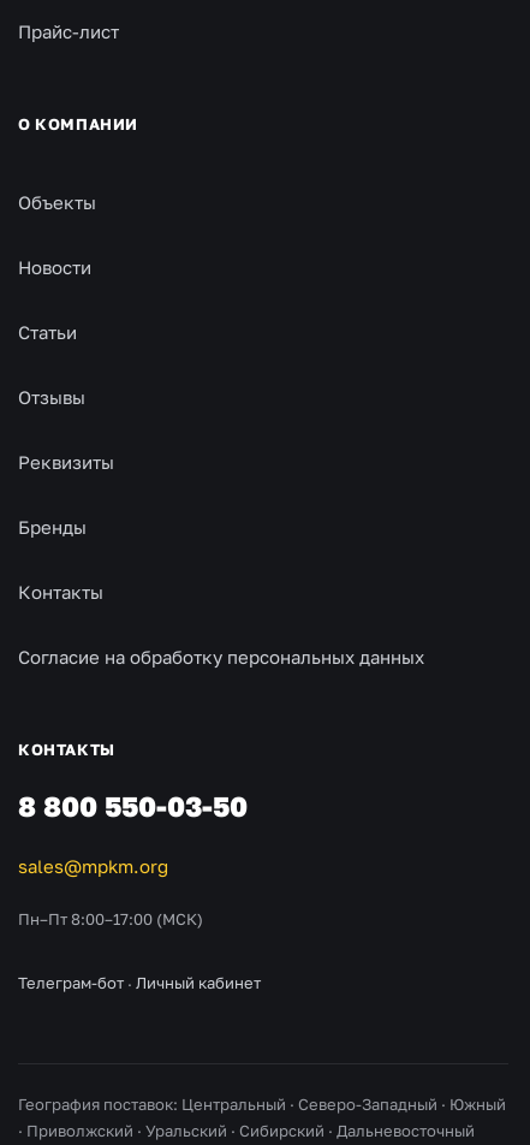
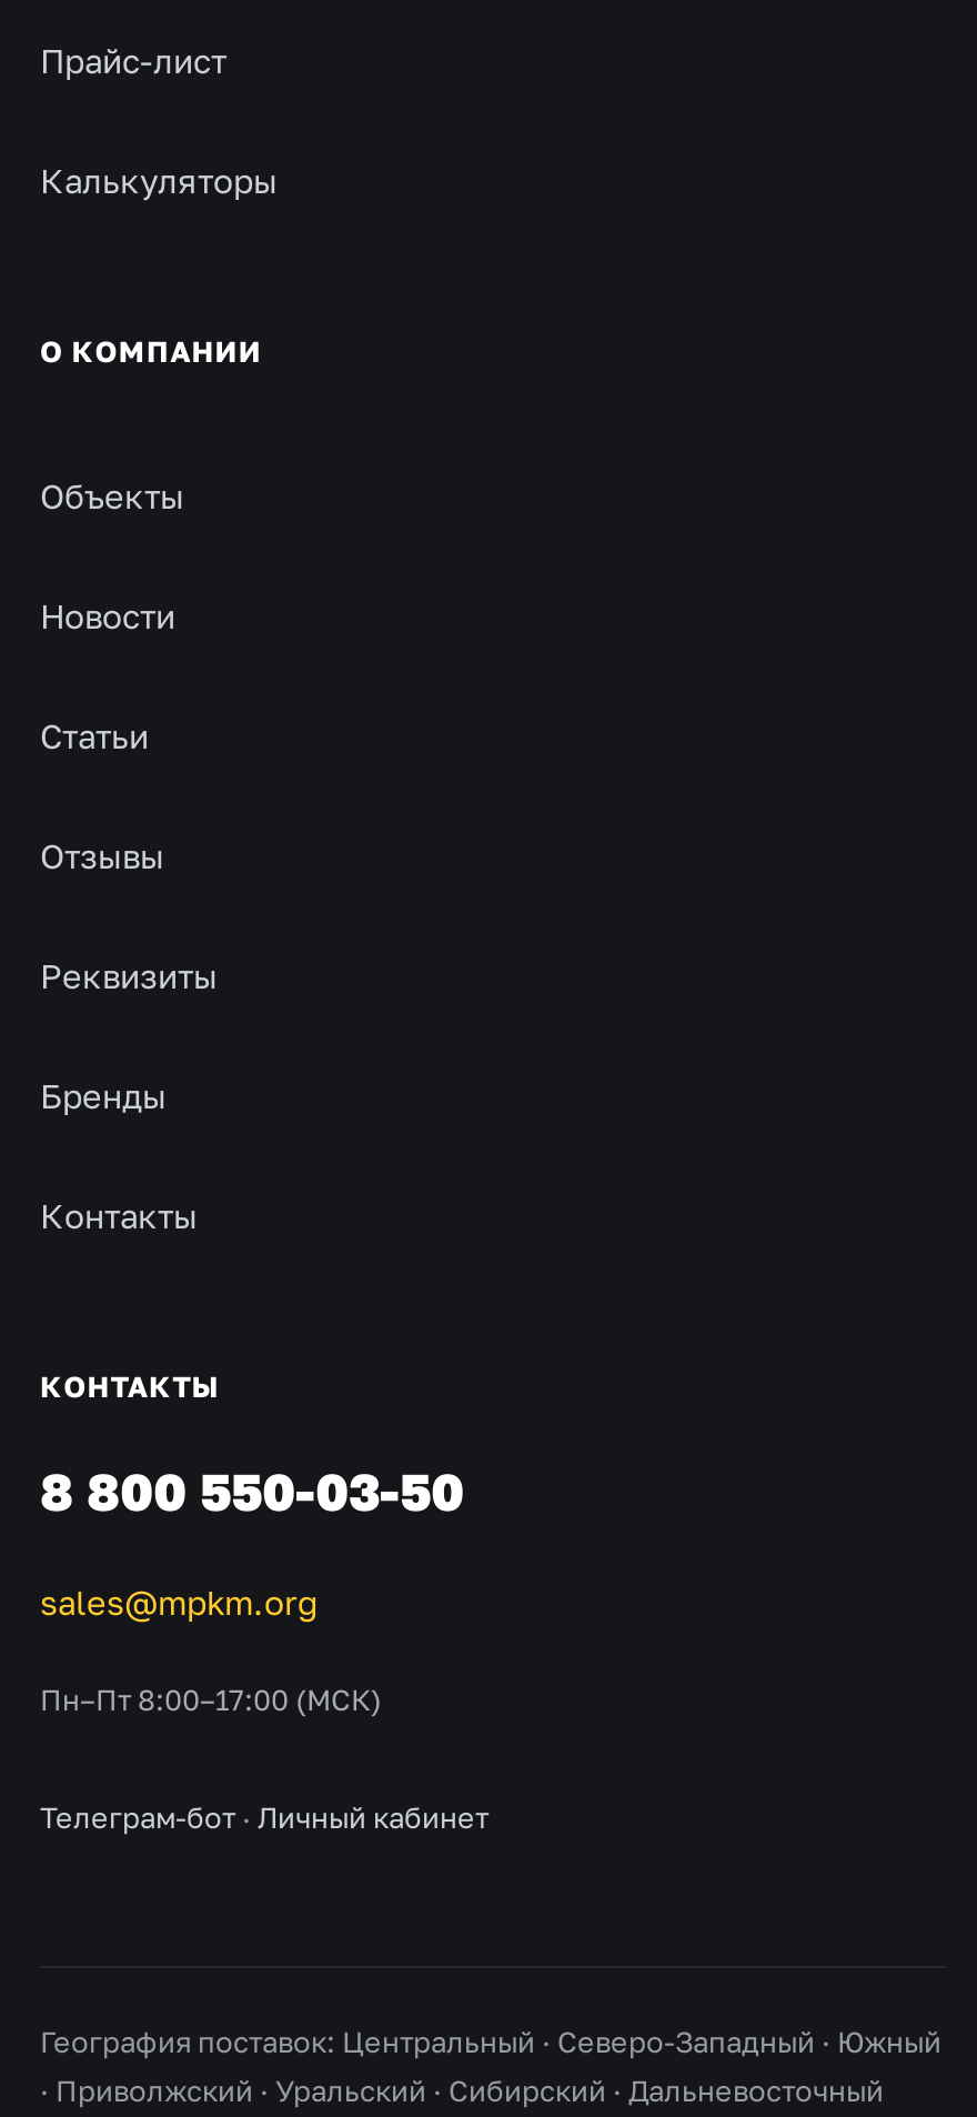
none -> [40,159,278,199] Калькуляторы
moved [18,114,138,602] -> [40,332,262,1234]: О КОМПАНИИ | Объекты | Новости | Статьи | Отзывы | Реквизиты | Бренды | Контакты
[18,645,424,667] Согласие на обработку персональных данных -> none

